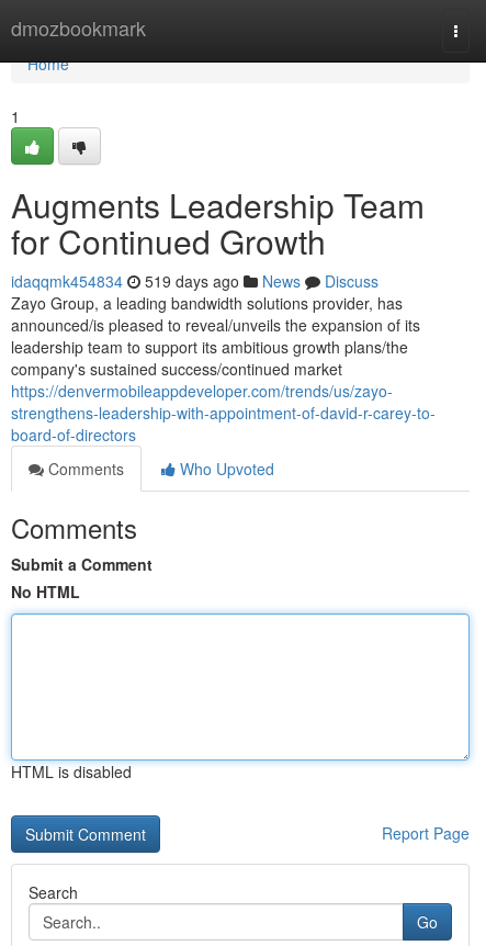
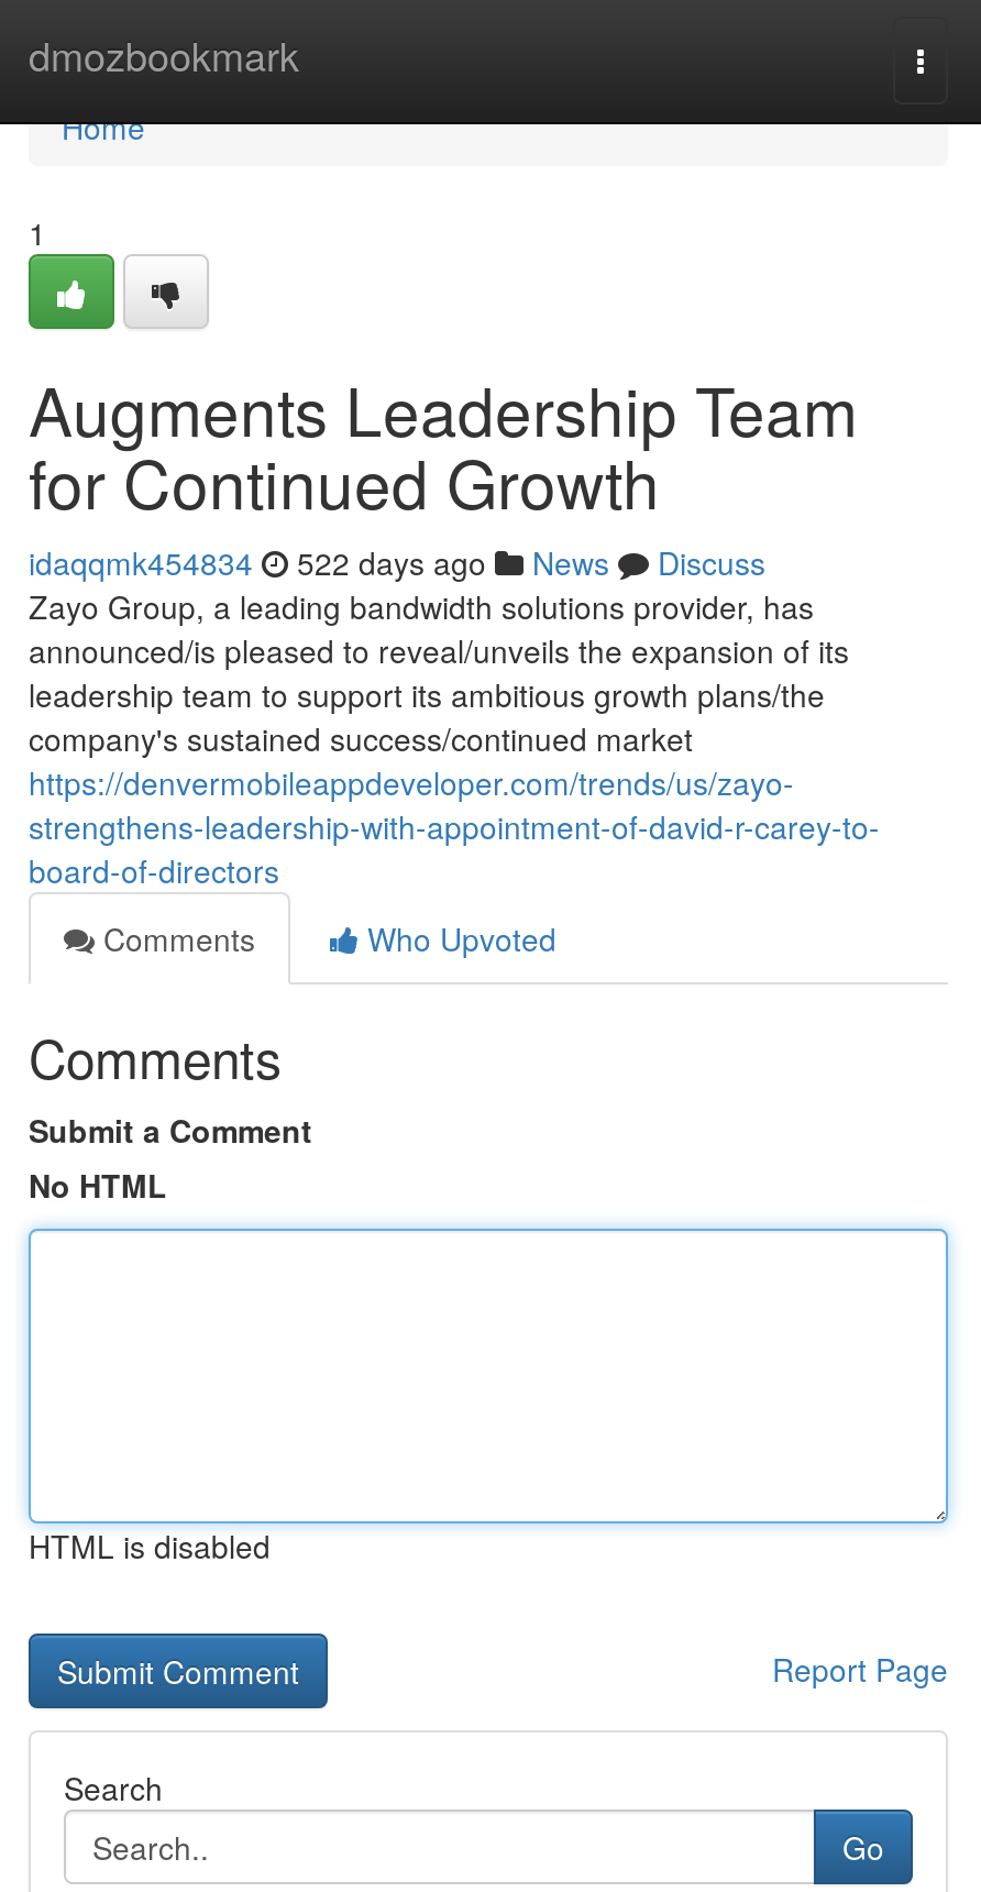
[11,270,378,292] idaqqmk454834 519 days ago News Discuss -> [29,540,765,584] idaqqmk454834 522 days ago News Discuss

